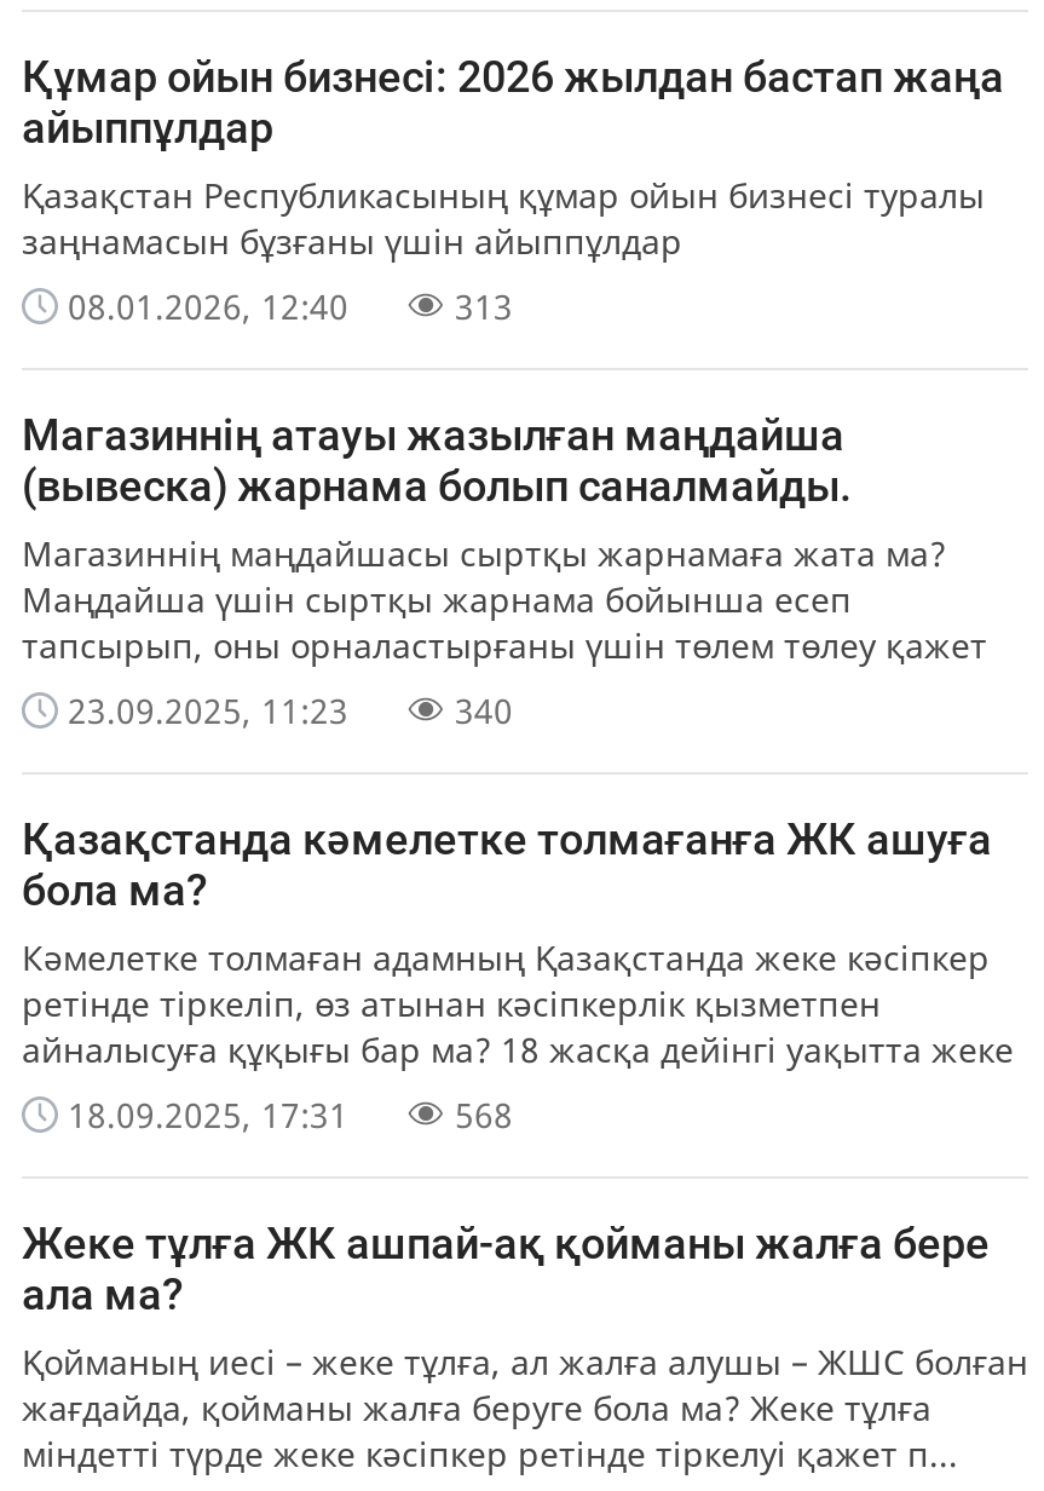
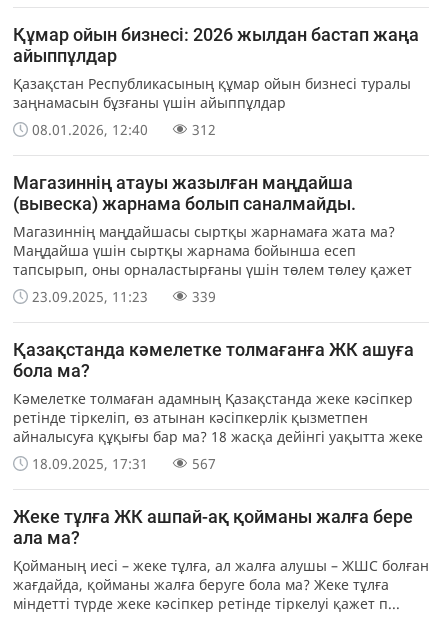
[455,282,513,328] 313 -> [192,120,216,139] 312
[455,687,513,733] 340 -> [192,287,216,306] 339
[455,1091,513,1137] 568 -> [192,454,216,473] 567

